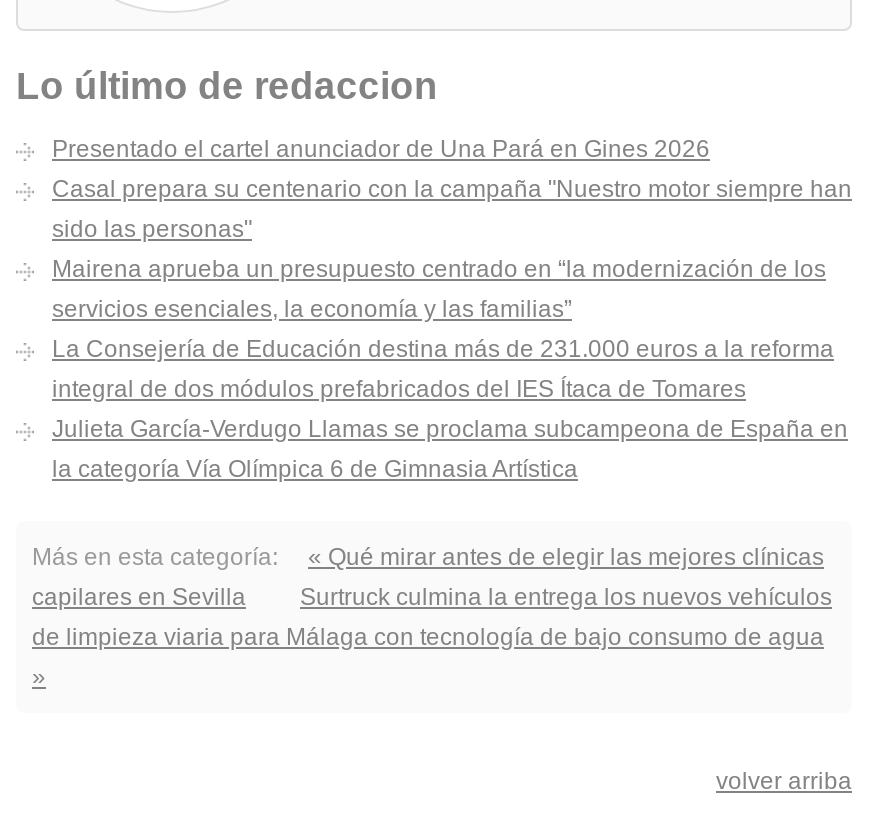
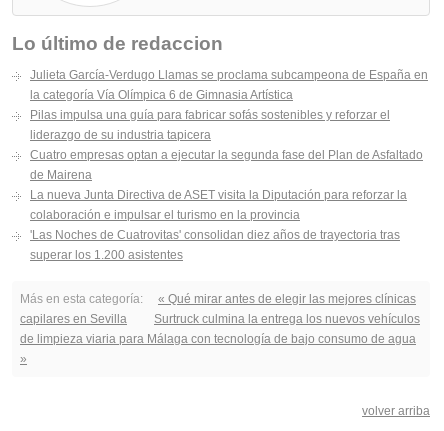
[52,135,852,403] Presentado el cartel anunciador de Una Pará en Gines 2026 | Casal prepara su centenario con la campaña "Nuestro motor siempre han | sido las personas" | Mairena aprueba un presupuesto centrado en “la modernización de los | servicios esenciales, la economía y las familias” | La Consejería de Educación destina más de 231.000 euros a la reforma | integral de dos módulos prefabricados del IES Ítaca de Tomares -> none
moved [52,415,848,483] -> [30,68,428,102]: Julieta García-Verdugo Llamas se proclama subcampeona de España en | la categoría Vía Olímpica 6 de Gimnasia Artística
none -> [30,108,423,262] Pilas impulsa una guía para fabricar sofás sostenibles y reforzar el | liderazgo de su industria tapicera | Cuatro empresas optan a ejecutar la segunda fase del Plan de Asfaltado | de Mairena | La nueva Junta Directiva de ASET visita la Diputación para reforzar la | colaboración e impulsar el turismo en la provincia | 'Las Noches de Cuatrovitas' consolidan diez años de trayectoria tras | superar los 1.200 asistentes

